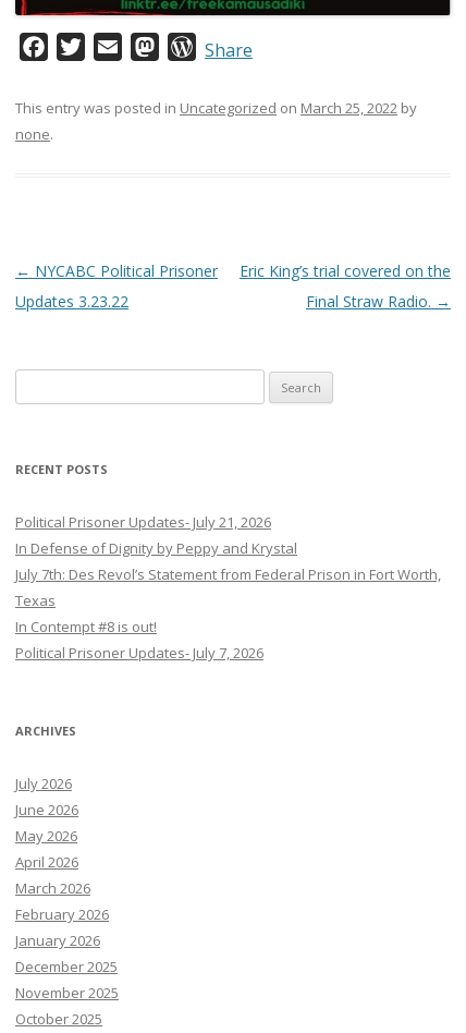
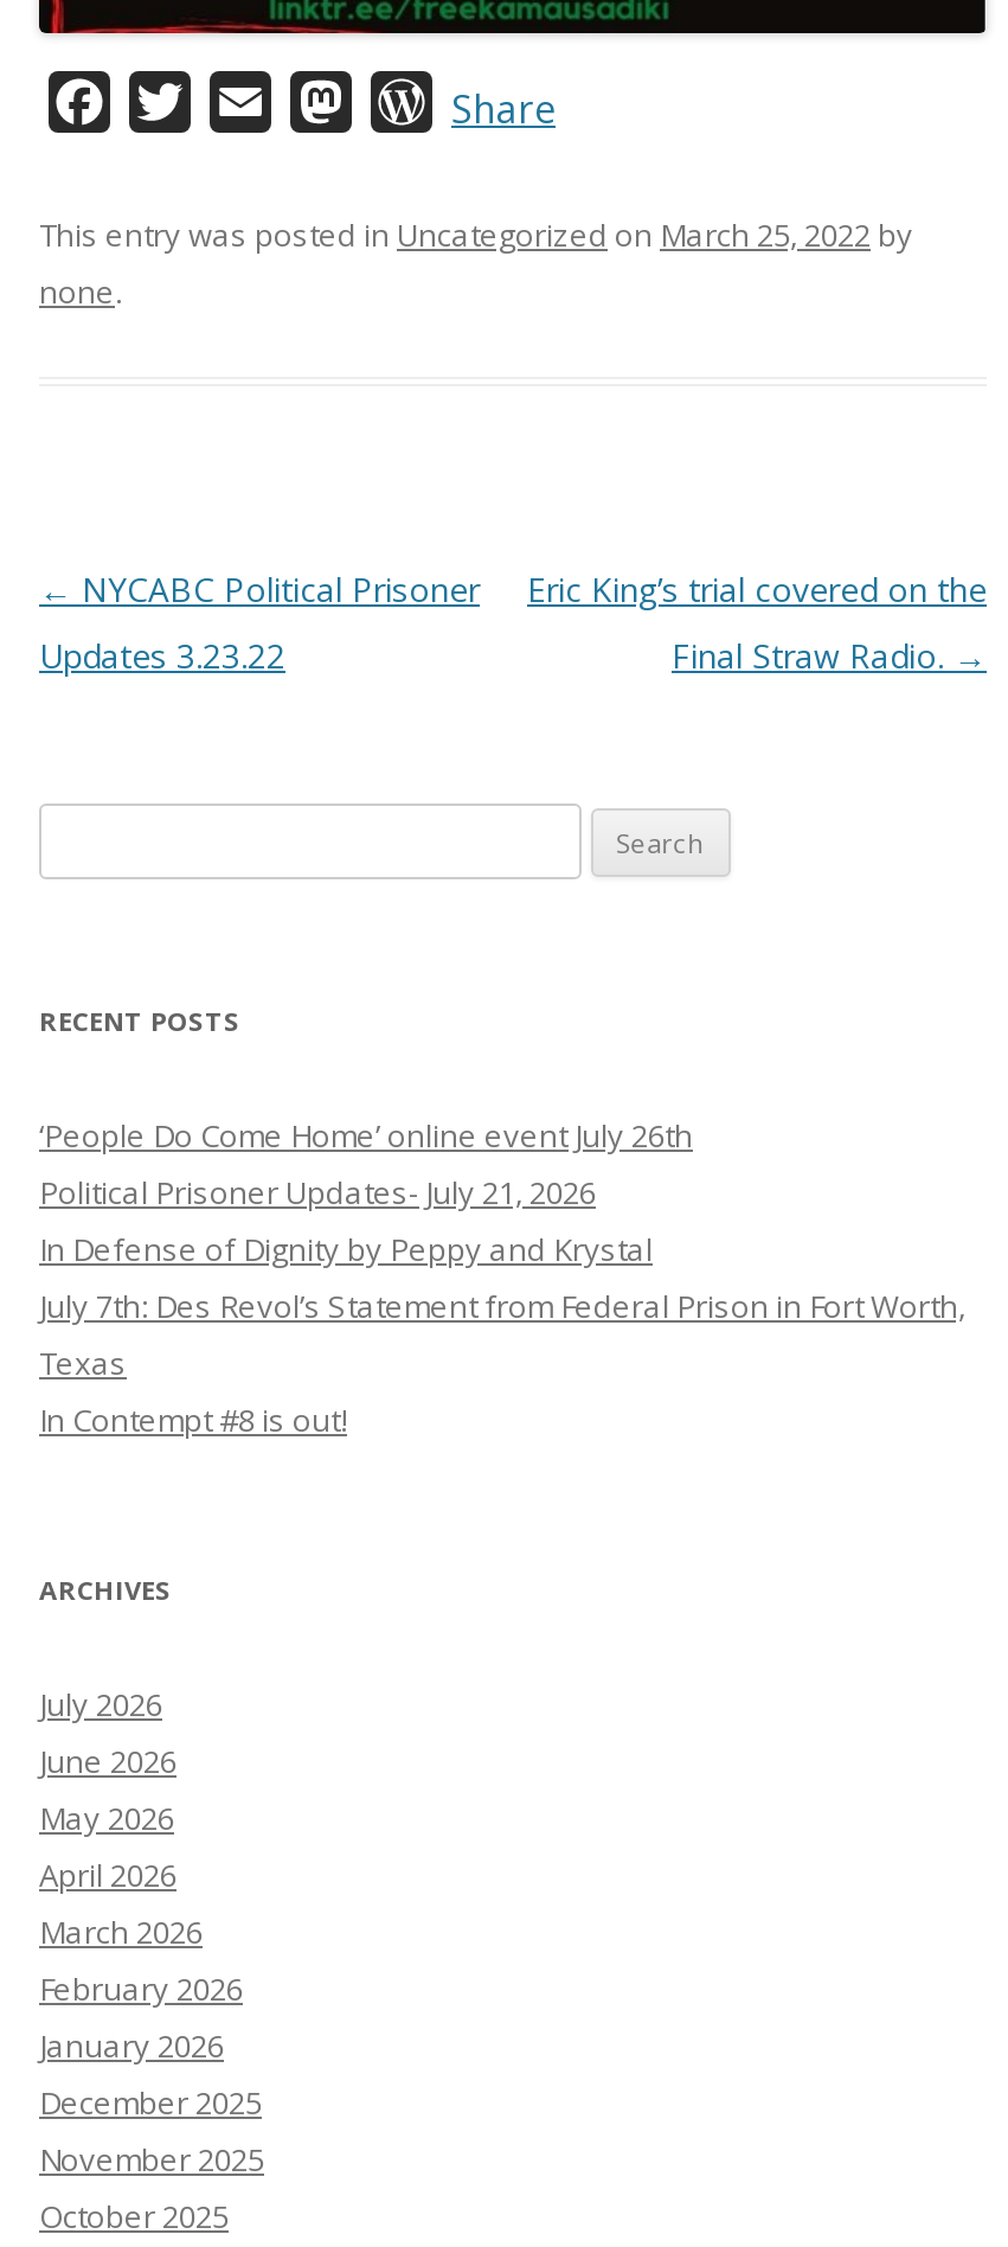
none -> [39,1113,693,1156] ‘People Do Come Home’ online event July 26th
moved [15,512,441,636] -> [39,1170,965,1440]: Political Prisoner Updates- July 21, 2026 | In Defense of Dignity by Peppy and Krystal | July 7th: Des Revol’s Statement from Federal Prison in Fort Worth, | Texas | In Contempt #8 is out!
[15,643,263,662] Political Prisoner Updates- July 7, 2026 -> none

